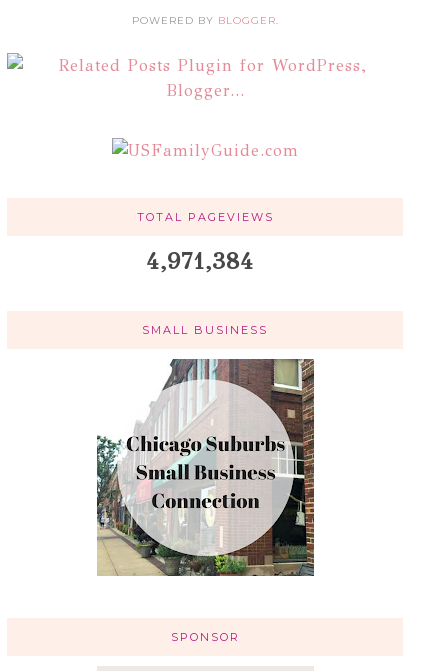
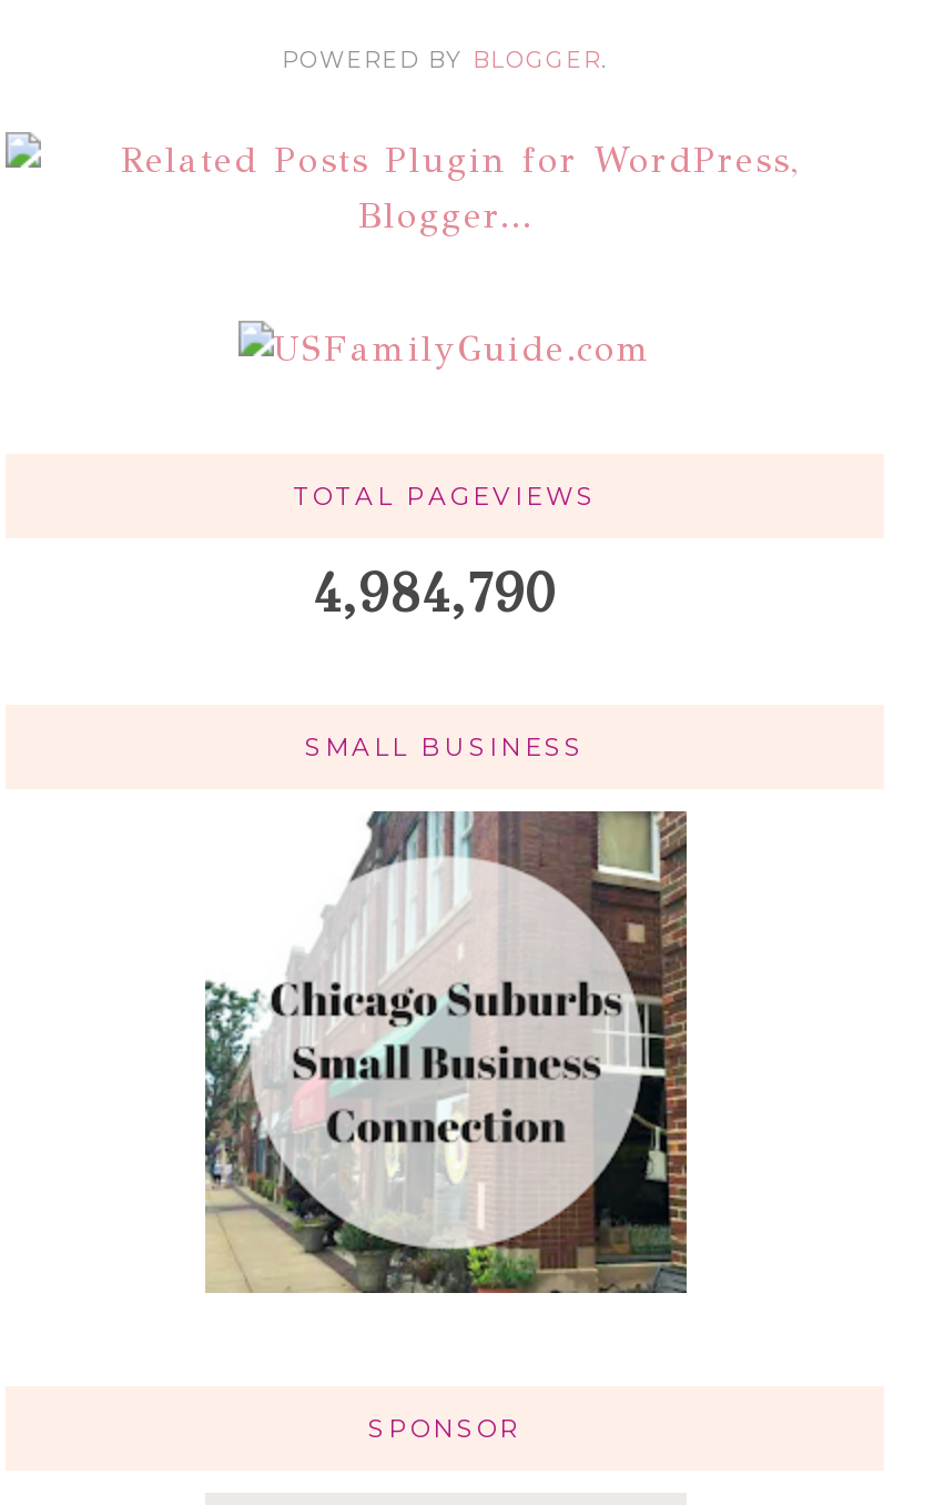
[146,246,254,276] 4,971,384 -> [312,560,556,626] 4,984,790

